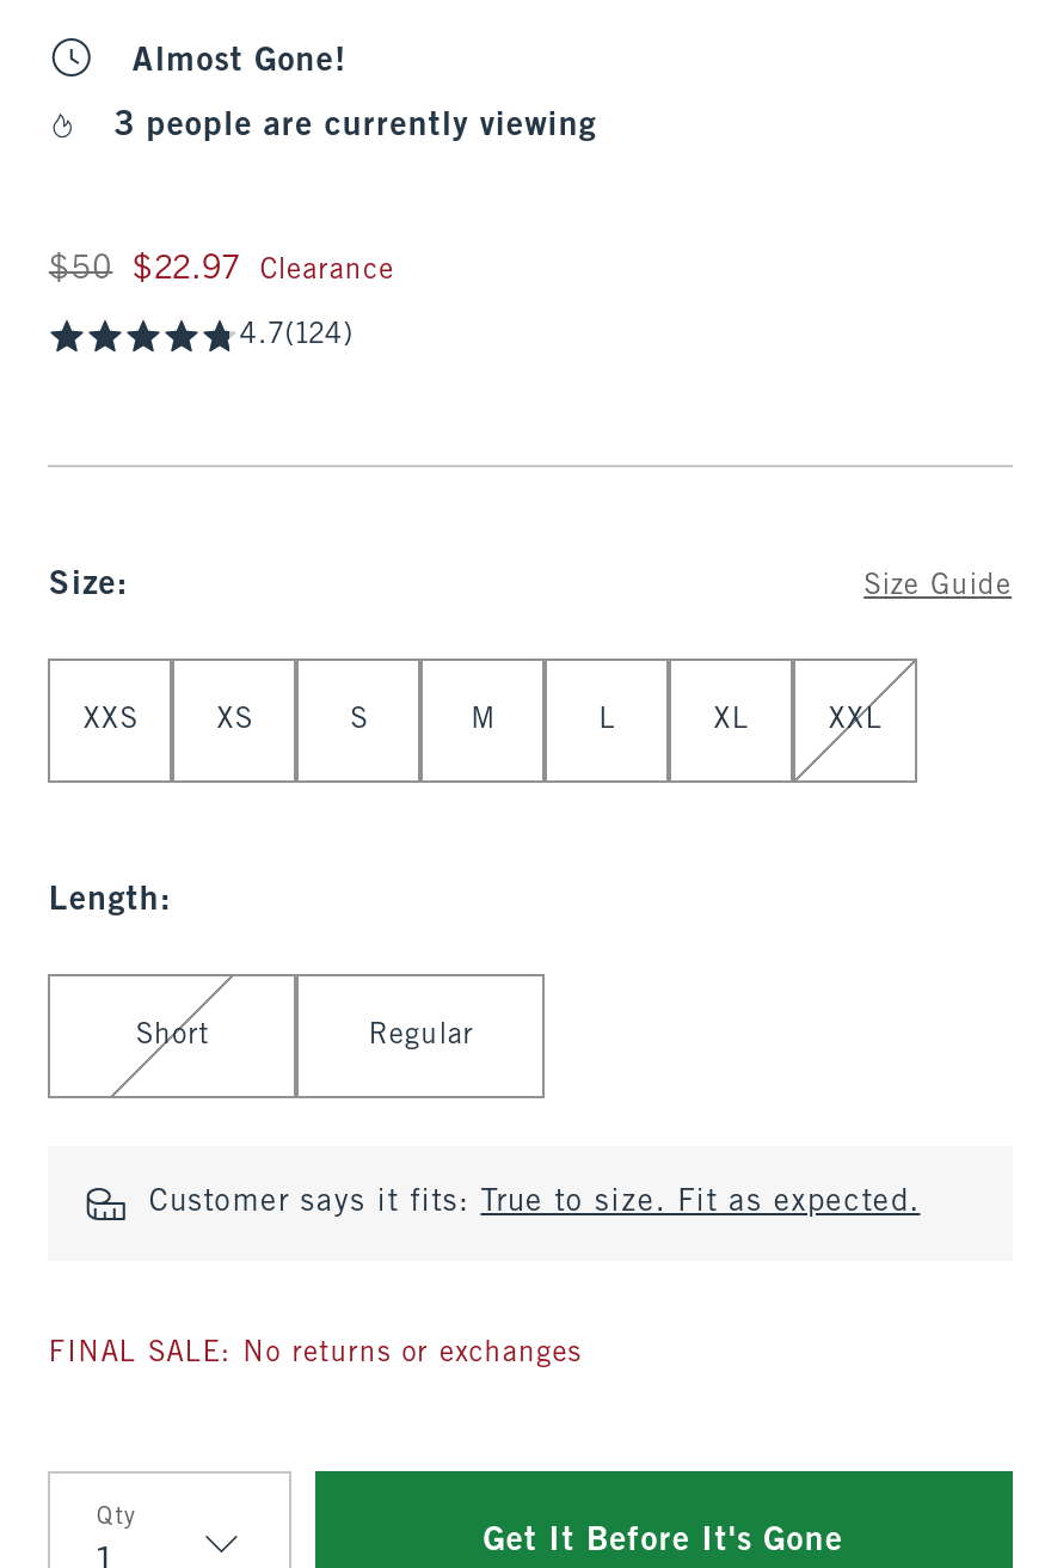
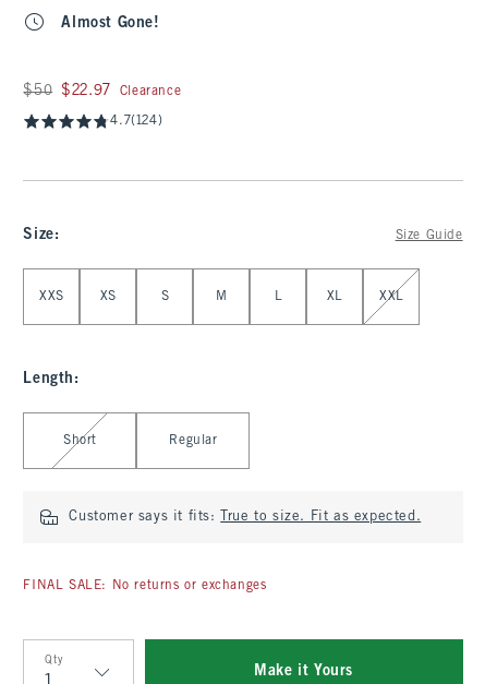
[115,111,597,142] 3 people are currently viewing -> none
[483,1526,843,1557] Get It Before It's Gone -> [254,664,353,679] Make it Yours

